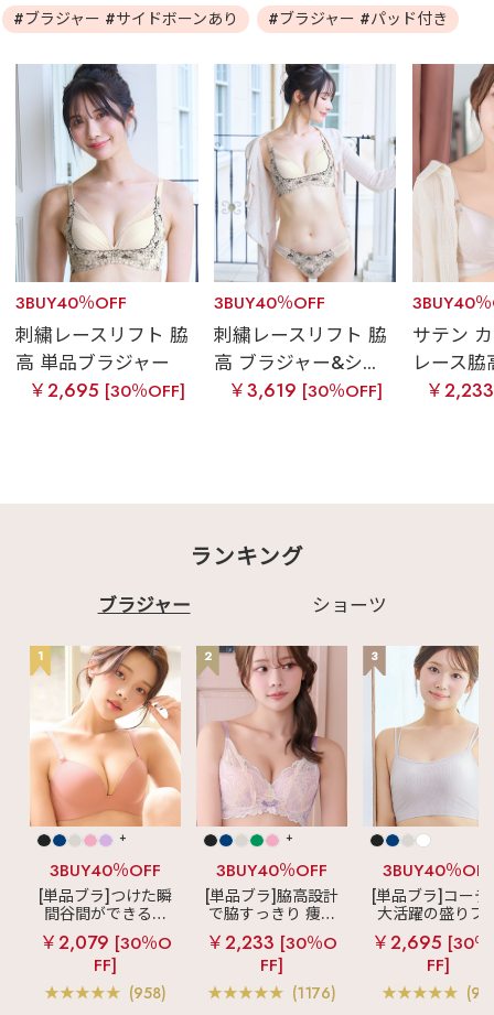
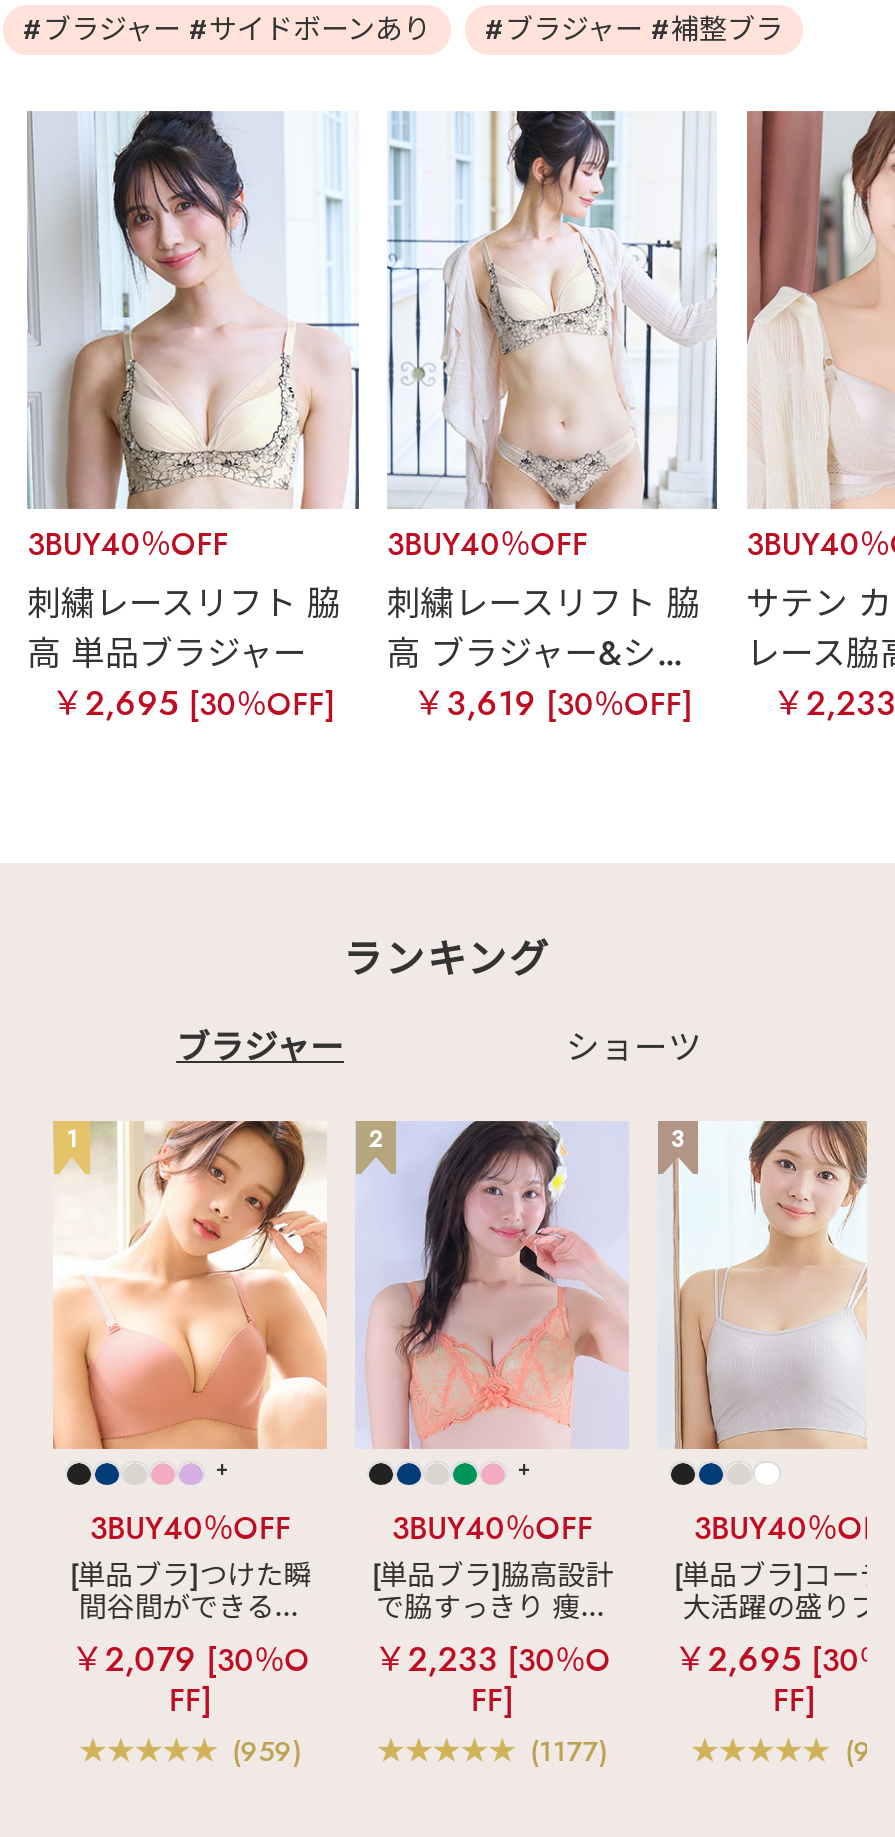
[268,8,448,30] #ブラジャー #パッド付き -> [485,10,783,50] #ブラジャー #補整ブラ
[195,645,348,828] [image] -> [355,1119,629,1449] [image]
[129,981,167,1003] (958) -> [233,1730,303,1770] (959)
[293,981,337,1003] (1176) -> [531,1730,609,1770] (1177)

